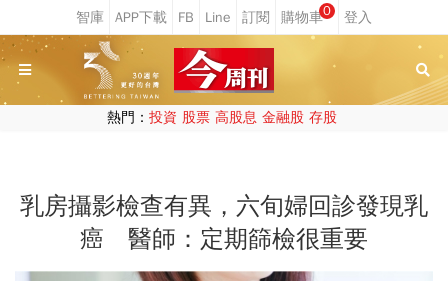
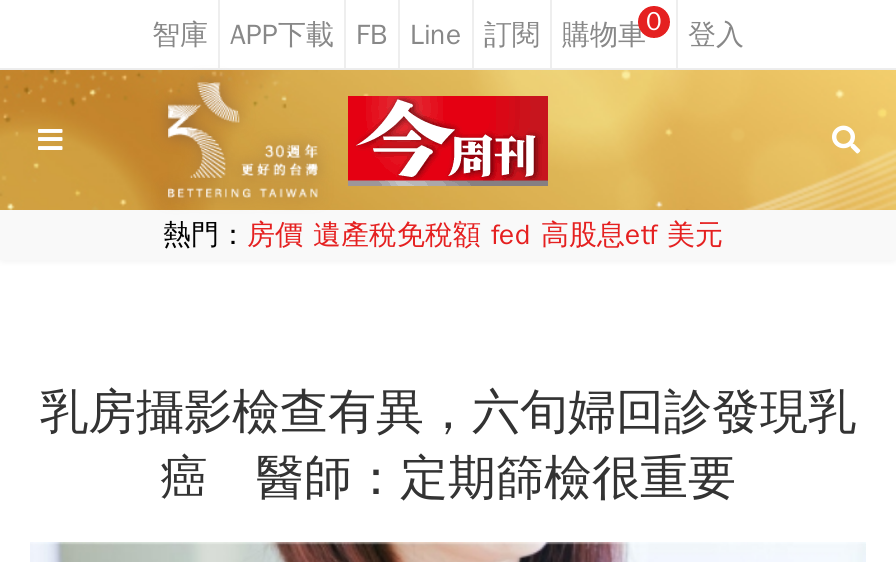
[106,109,336,126] 熱門：投資 股票 高股息 金融股 存股 -> [163,218,723,252] 熱門：房價 遺產稅免稅額 fed 高股息etf 美元

